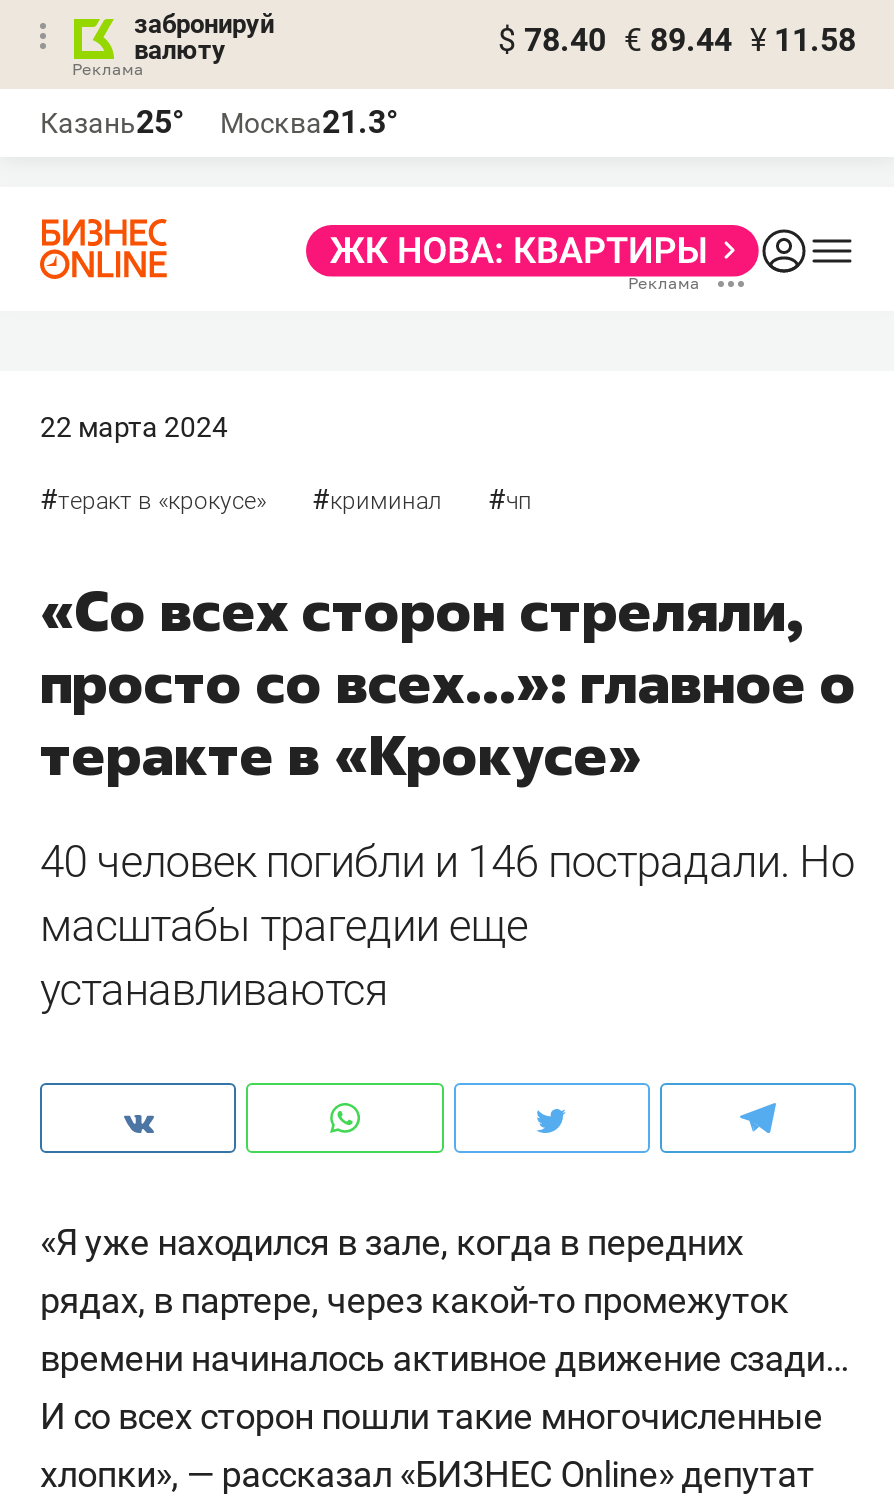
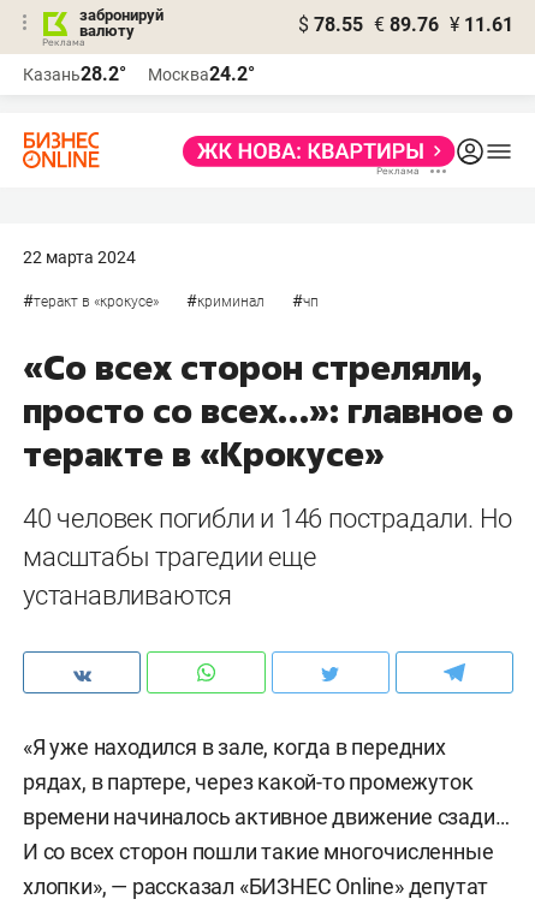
[498,21,856,59] $ 78.40 € 89.44 ¥ 11.58 -> [298,13,513,36] $ 78.55 € 89.76 ¥ 11.61
[40,103,184,141] Казань25° -> [23,62,126,85] Казань28.2°
[220,103,398,141] Москва21.3° -> [148,62,255,85] Москва24.2°

